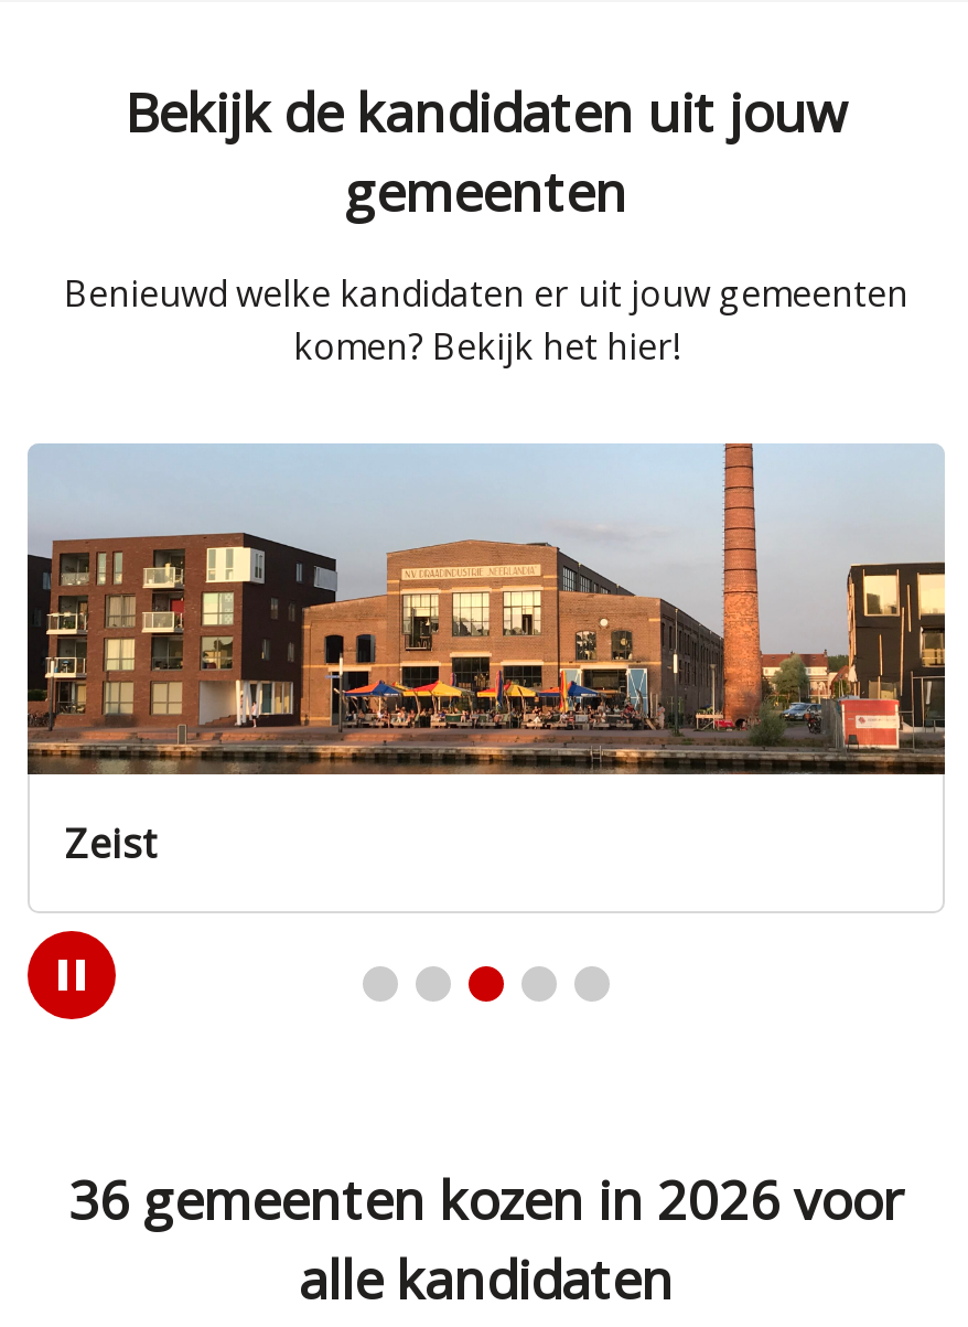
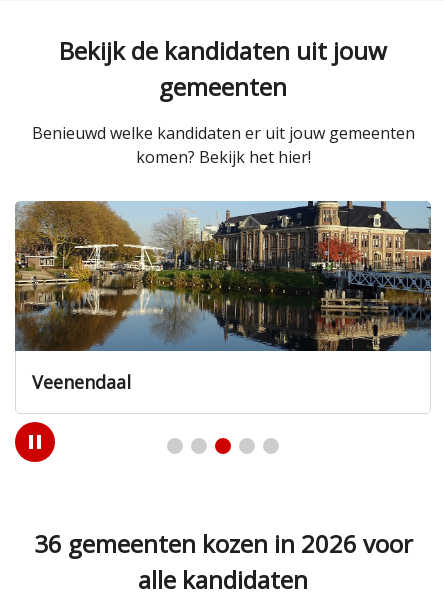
[25,441,947,869] [image] | Zeist -> [14,200,432,394] [image] | Veenendaal

